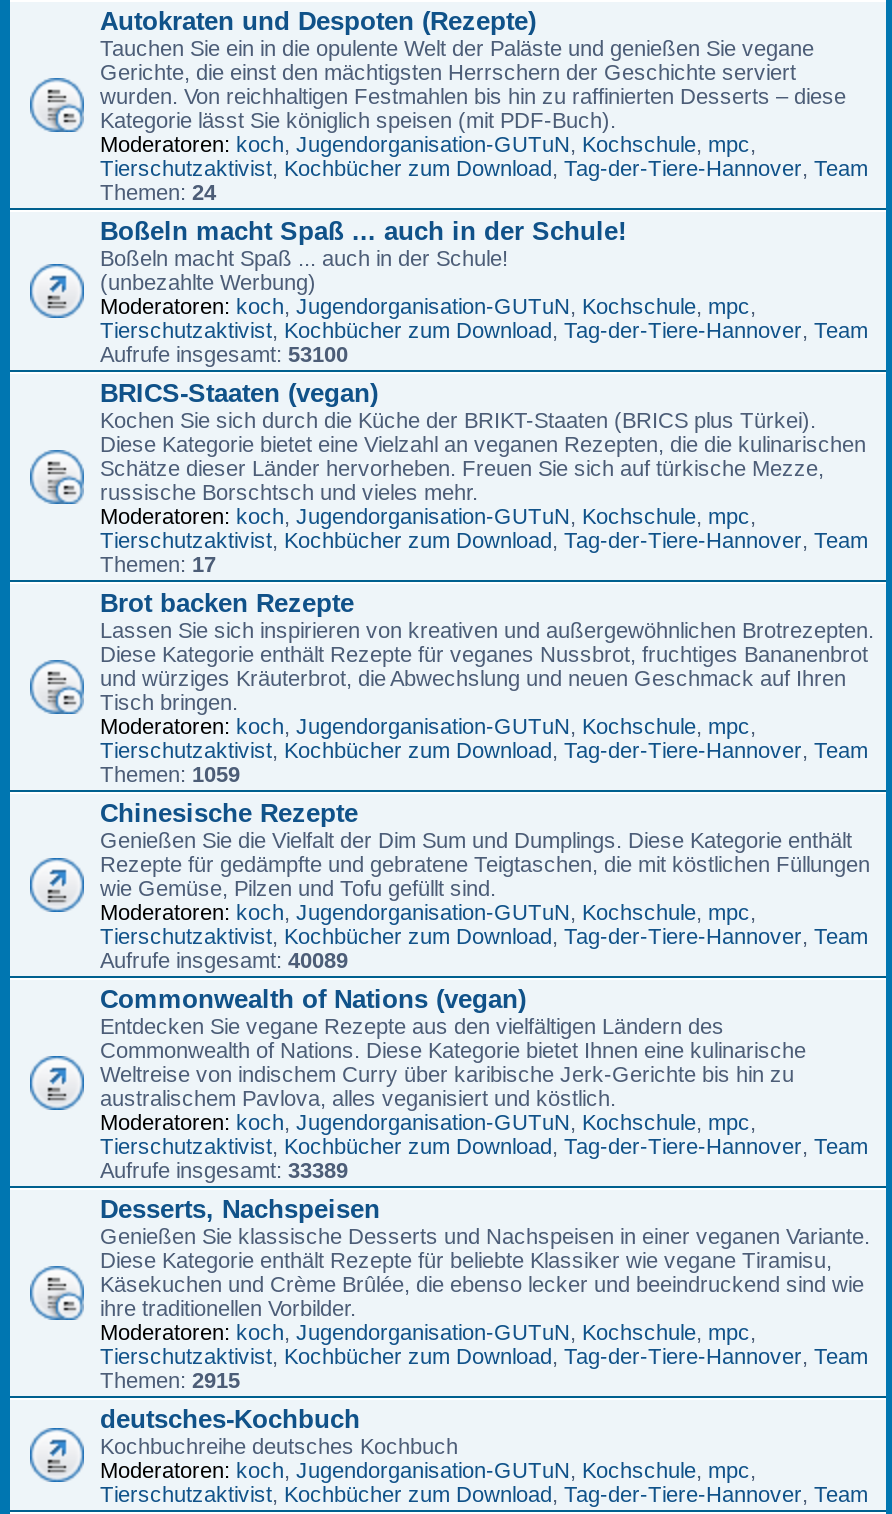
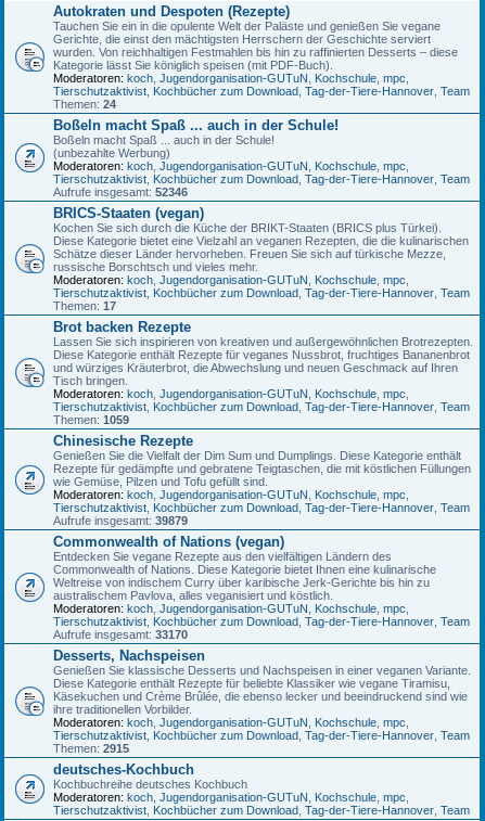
[100,342,348,366] Aufrufe insgesamt: 53100 -> [53,185,188,198] Aufrufe insgesamt: 52346
[100,948,348,972] Aufrufe insgesamt: 40089 -> [53,514,188,527] Aufrufe insgesamt: 39879
[100,1158,348,1182] Aufrufe insgesamt: 33389 -> [53,628,188,641] Aufrufe insgesamt: 33170

